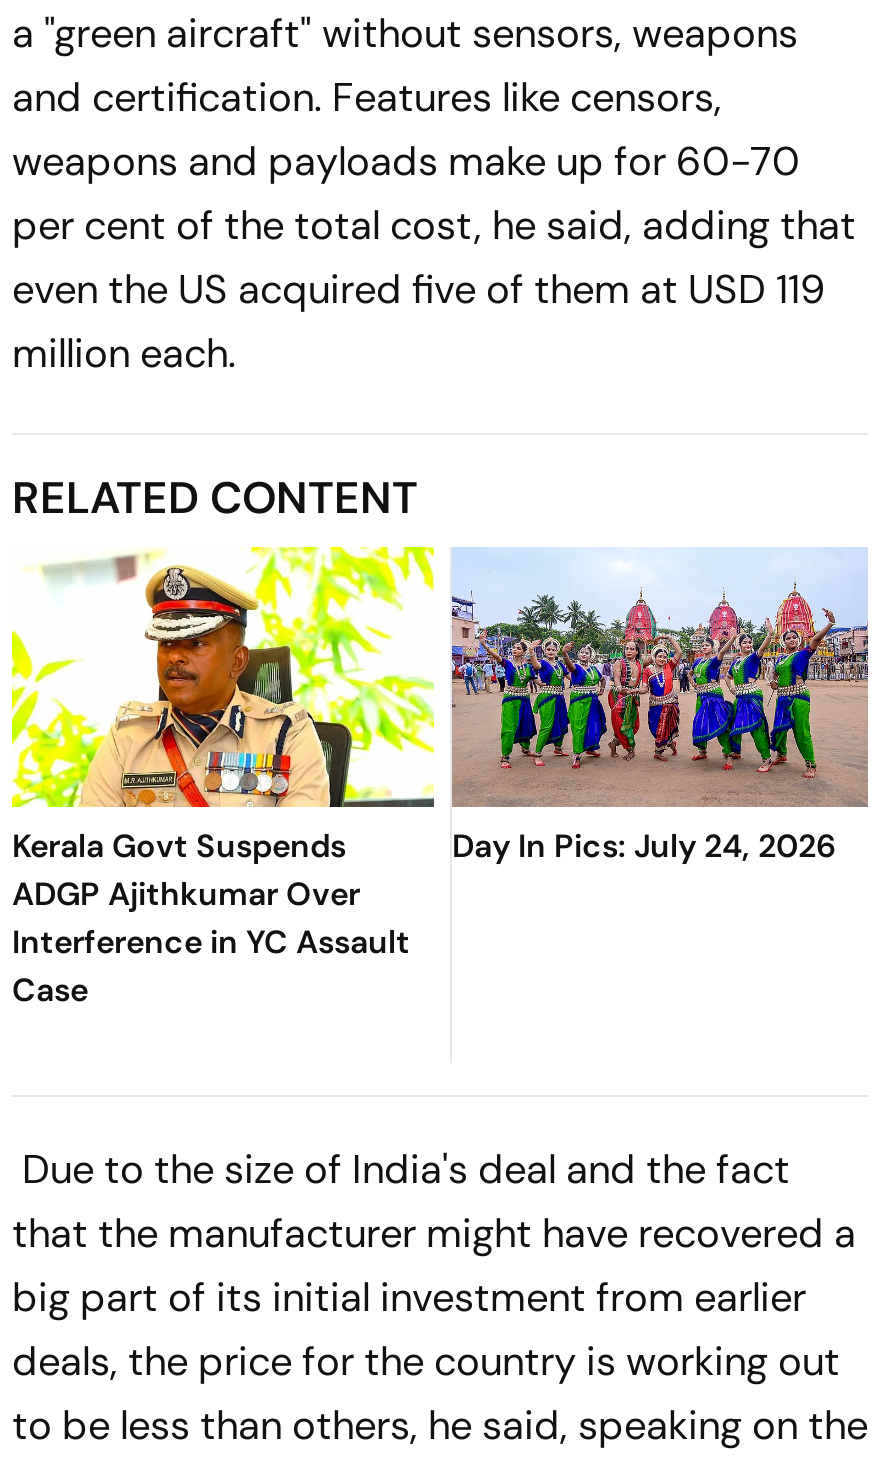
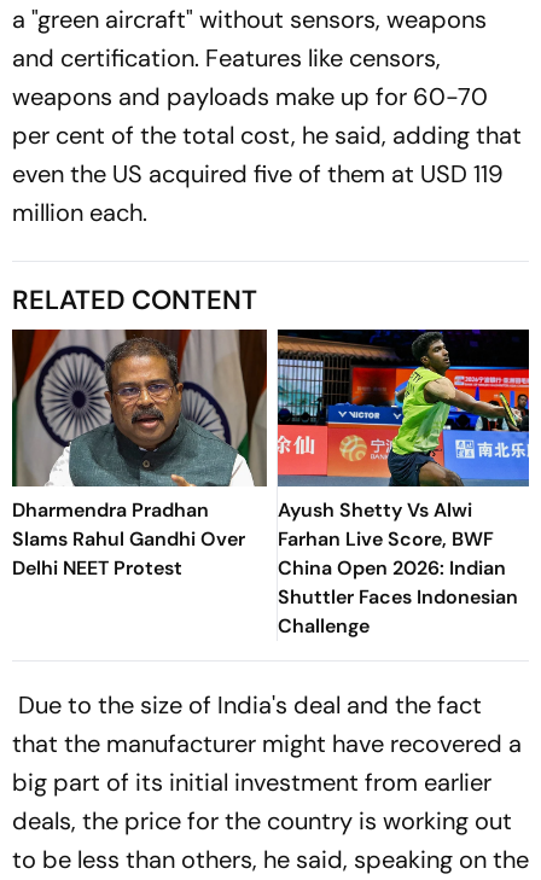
[10,544,436,1010] [image] | Kerala Govt Suspends | ADGP Ajithkumar Over | Interference in YC Assault | Case -> [11,328,268,581] [image] | Dharmendra Pradhan | Slams Rahul Gandhi Over | Delhi NEET Protest
[450,546,870,866] [image] | Day In Pics: July 24, 2026 -> [277,328,530,638] [image] | Ayush Shetty Vs Alwi | Farhan Live Score, BWF | China Open 2026: Indian | Shuttler Faces Indonesian | Challenge

